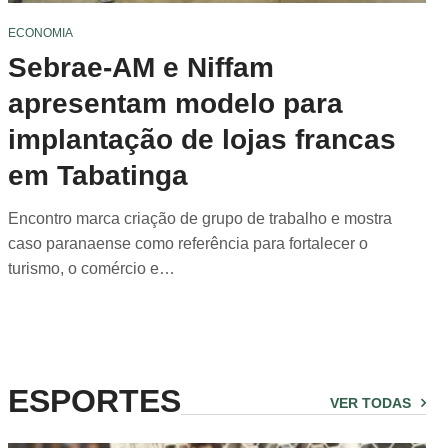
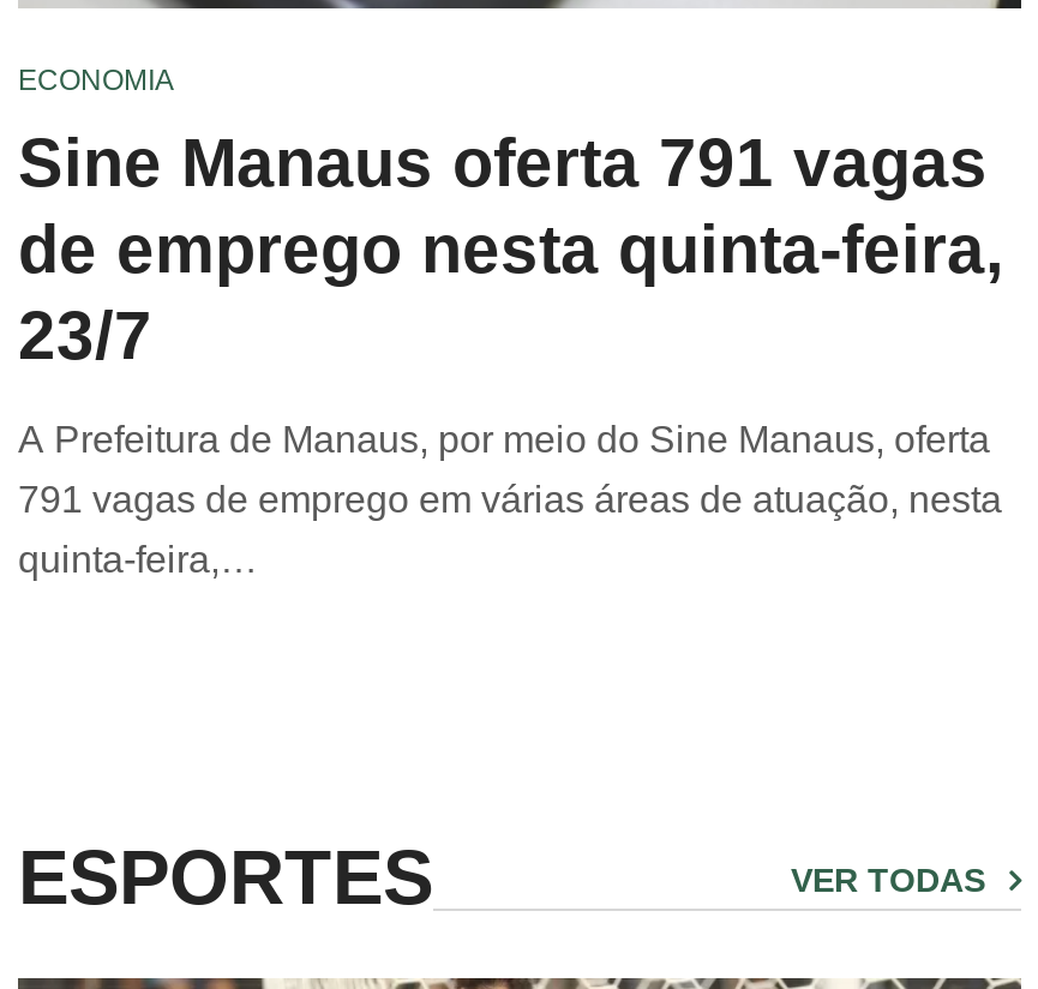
[8,52,396,191] Sebrae-AM e Niffam | apresentam modelo para | implantação de lojas francas | em Tabatinga -> [18,125,1004,373] Sine Manaus oferta 791 vagas | de emprego nesta quinta-feira, | 23/7
[8,210,392,227] Encontro marca criação de grupo de trabalho e mostra -> [18,418,990,459] A Prefeitura de Manaus, por meio do Sine Manaus, oferta
[8,235,368,252] caso paranaense como referência para fortalecer o -> [18,478,1002,519] 791 vagas de emprego em várias áreas de atuação, nesta
[8,260,175,277] turismo, o comércio e… -> [18,538,258,579] quinta-feira,…

